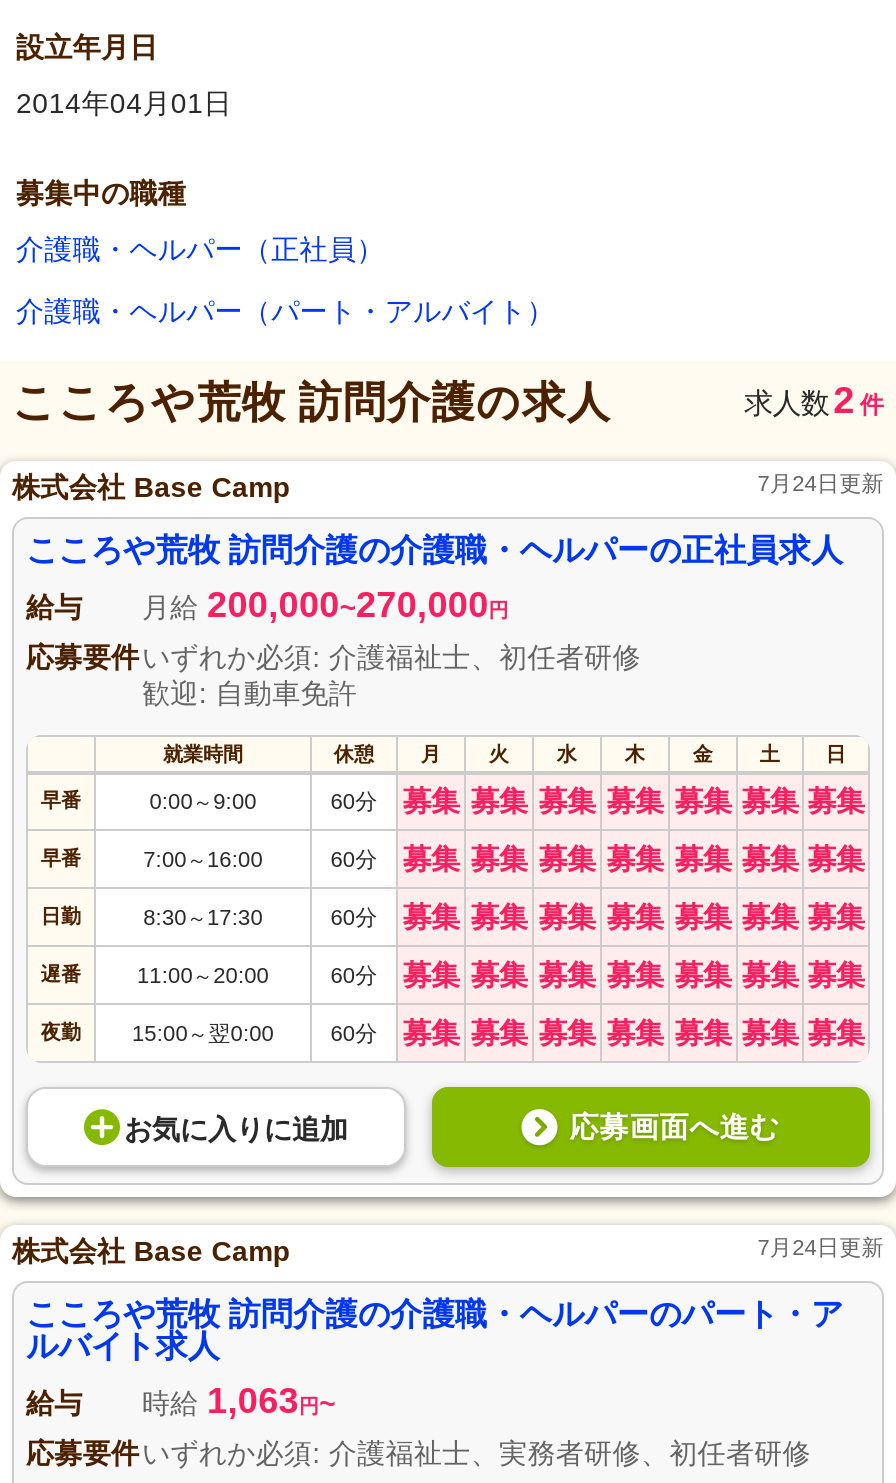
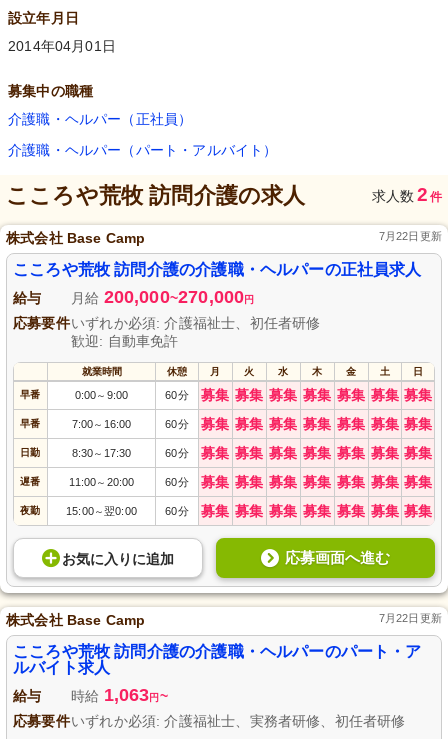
[757,471,884,495] 7月24日更新 -> [379,230,442,242] 7月22日更新
[757,1235,884,1259] 7月24日更新 -> [379,612,442,624] 7月22日更新

